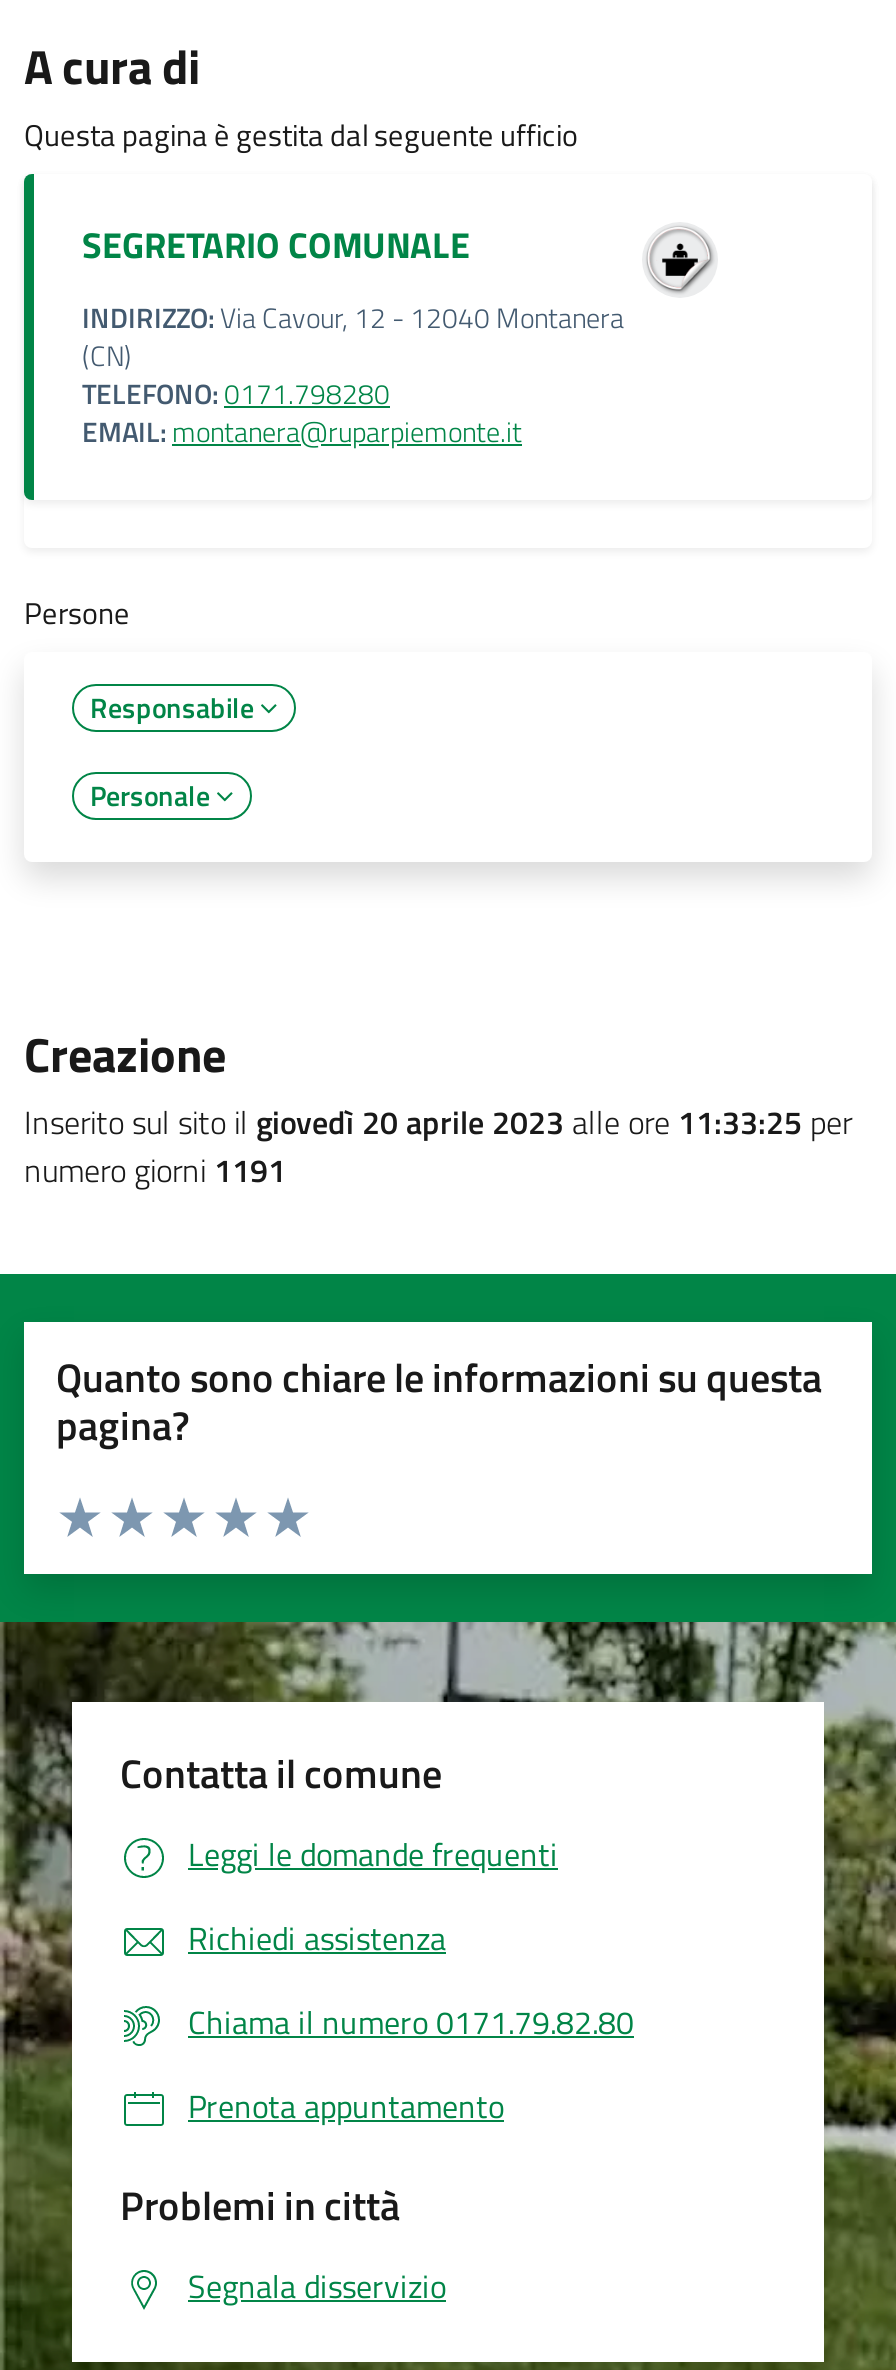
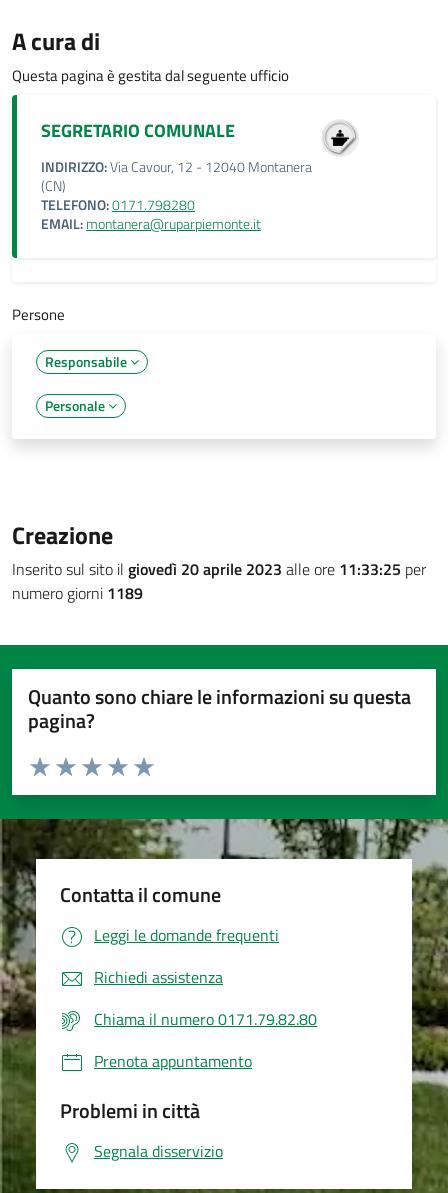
[24,1146,286,1194] numero giorni 1191 -> [12,581,143,605] numero giorni 1189

